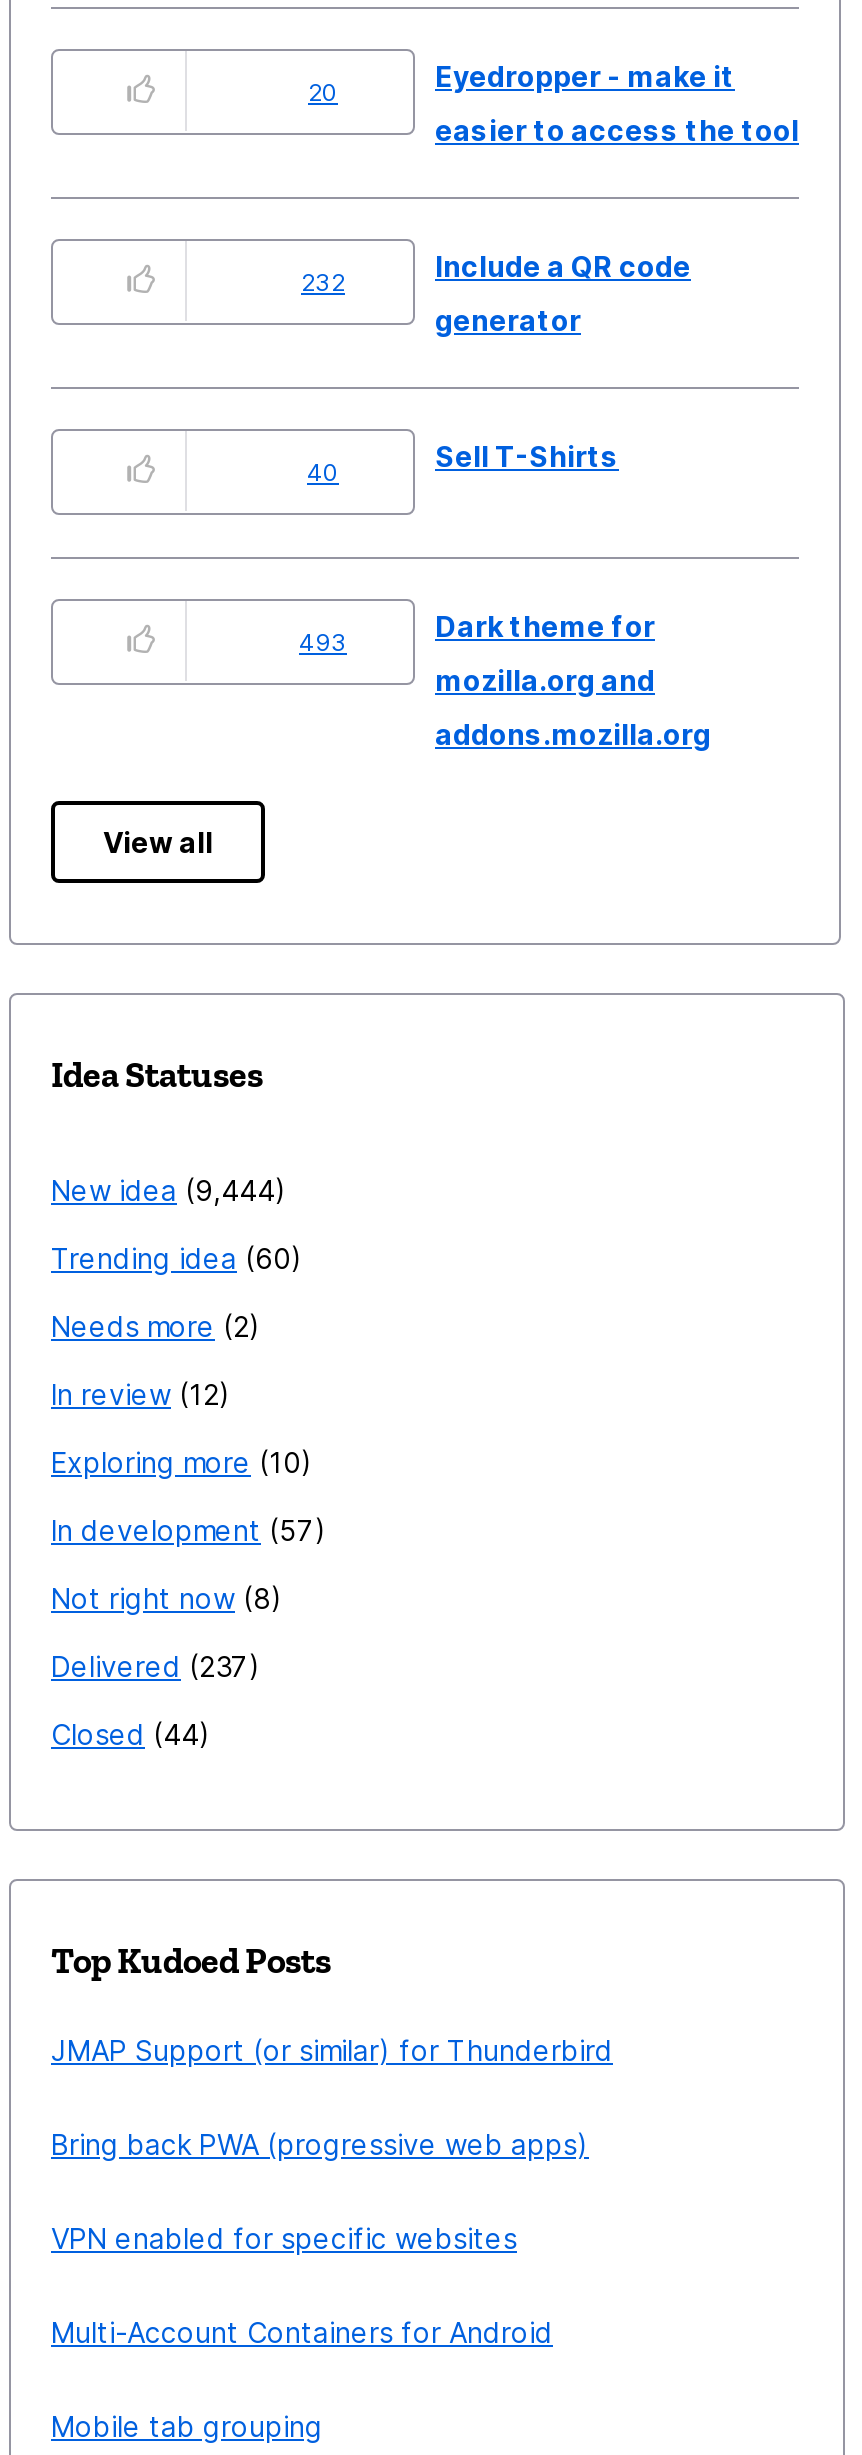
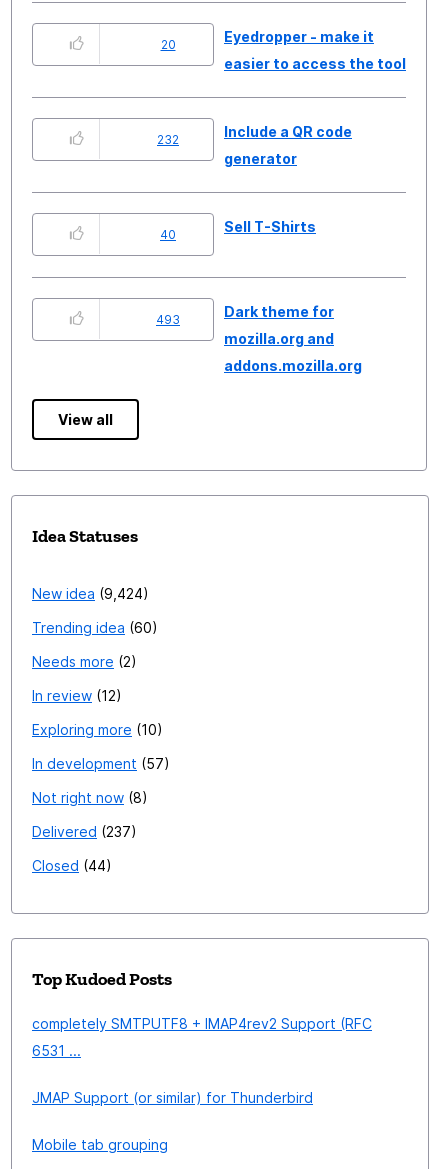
[51,1173,275,1207] New idea 9,444 -> [32,585,143,602] New idea 9,424
none -> [32,1015,372,1059] completely SMTPUTF8 + IMAP4rev2 Support (RFC | 6531 ...
moved [51,2033,613,2067] -> [32,1089,313,1106]: JMAP Support (or similar) for Thunderbird
[51,2127,589,2349] Bring back PWA (progressive web apps) | VPN enabled for specific websites | Multi-Account Containers for Android -> none

